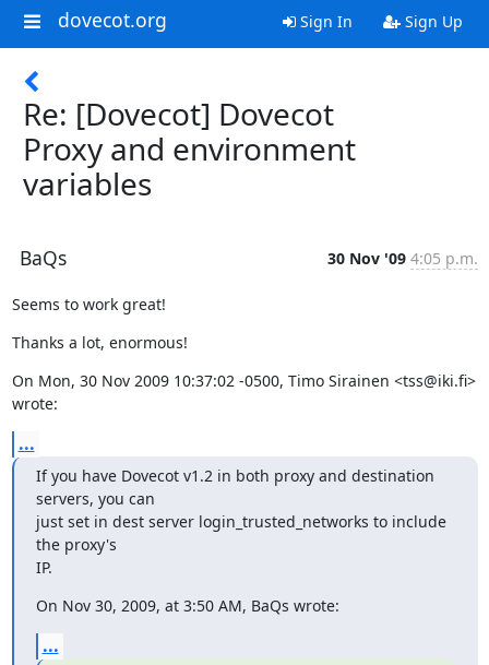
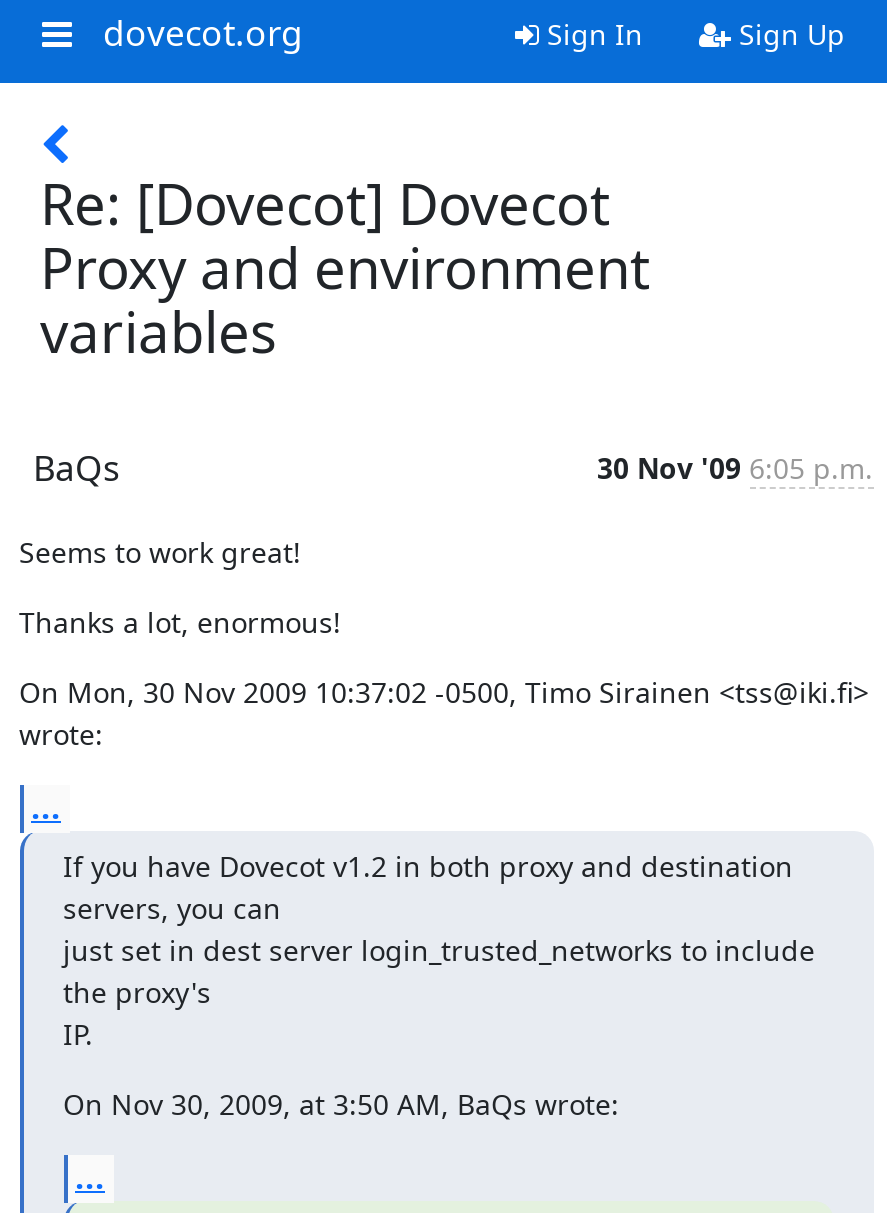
[327,248,478,269] 30 Nov '09 4:05 p.m. -> [597,449,873,487] 30 Nov '09 6:05 p.m.

